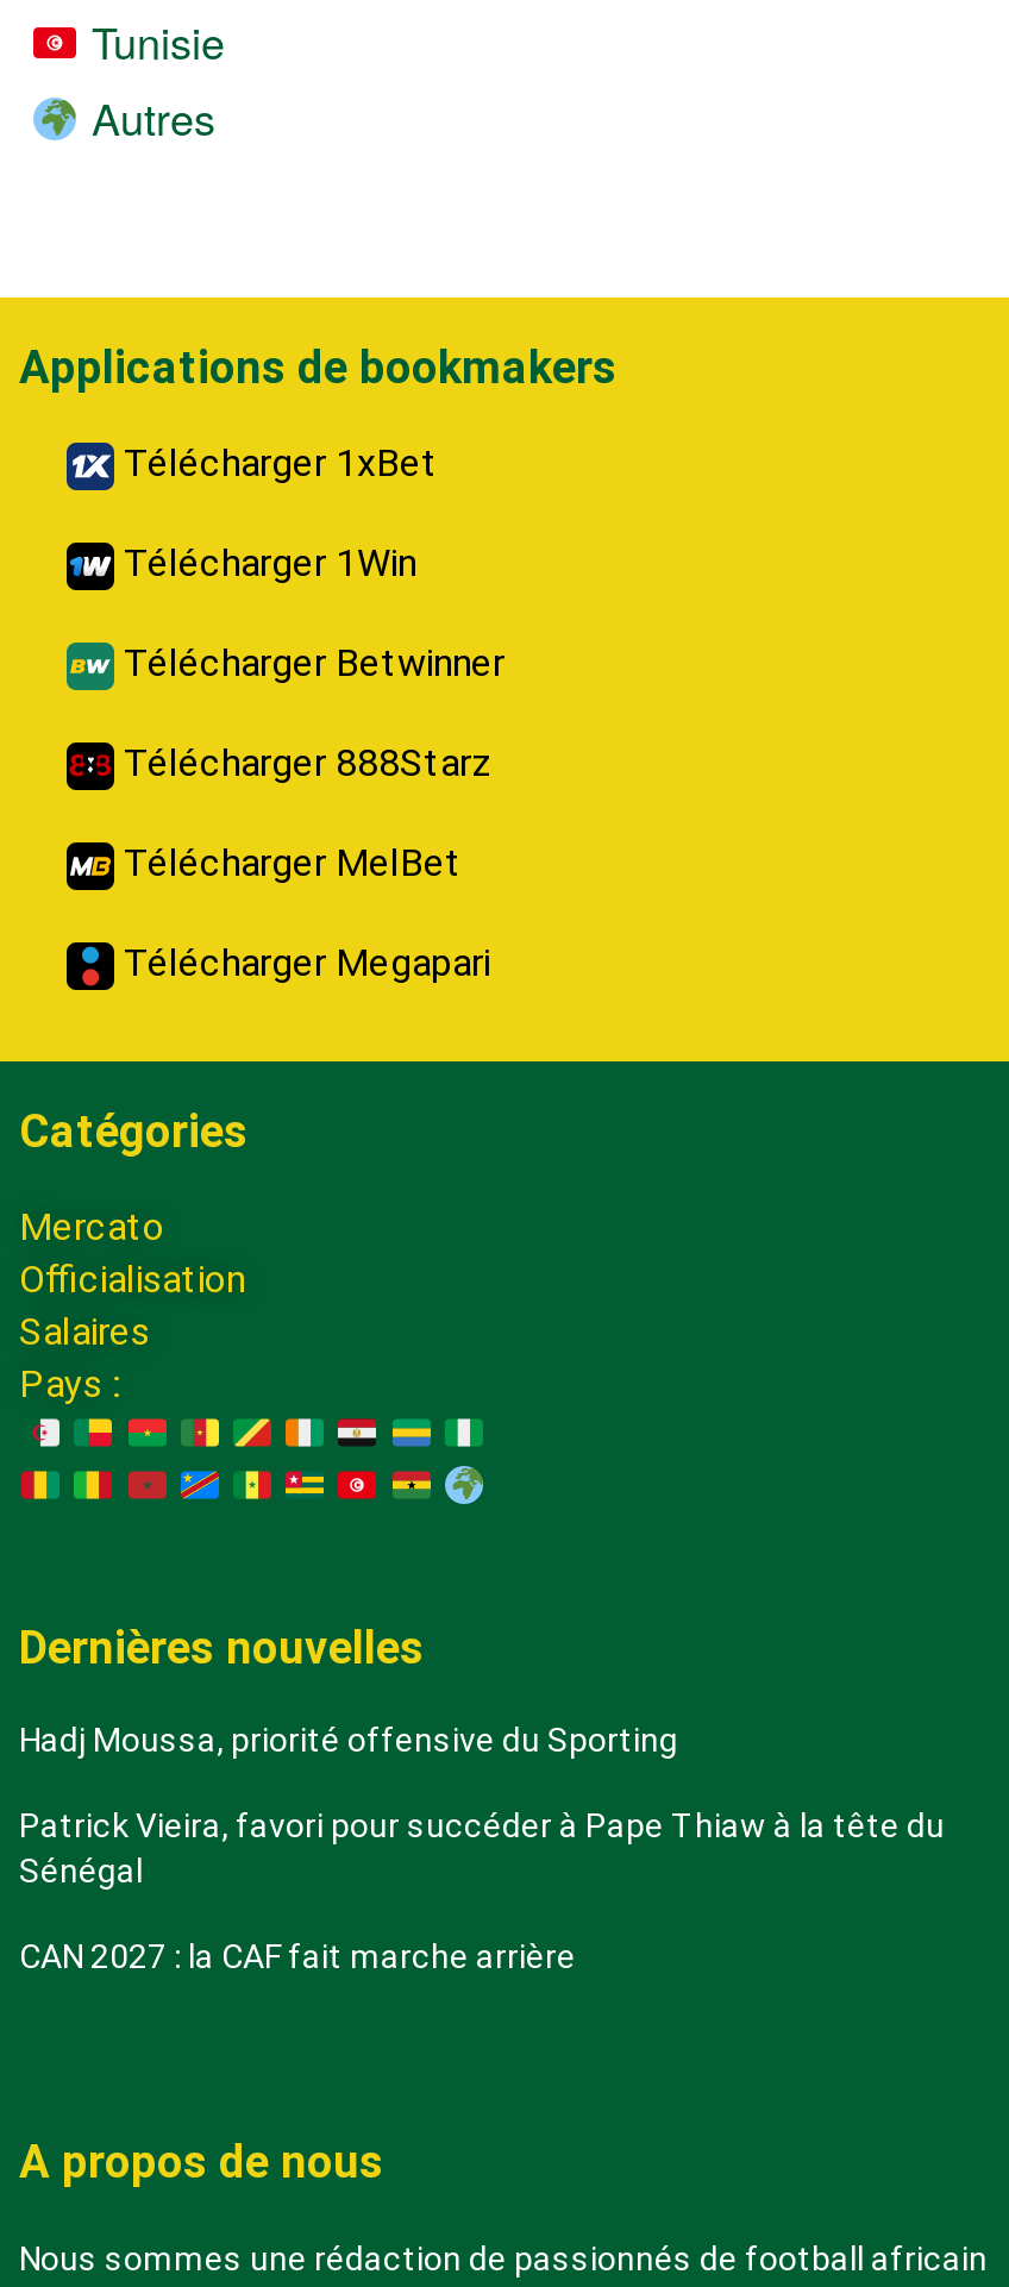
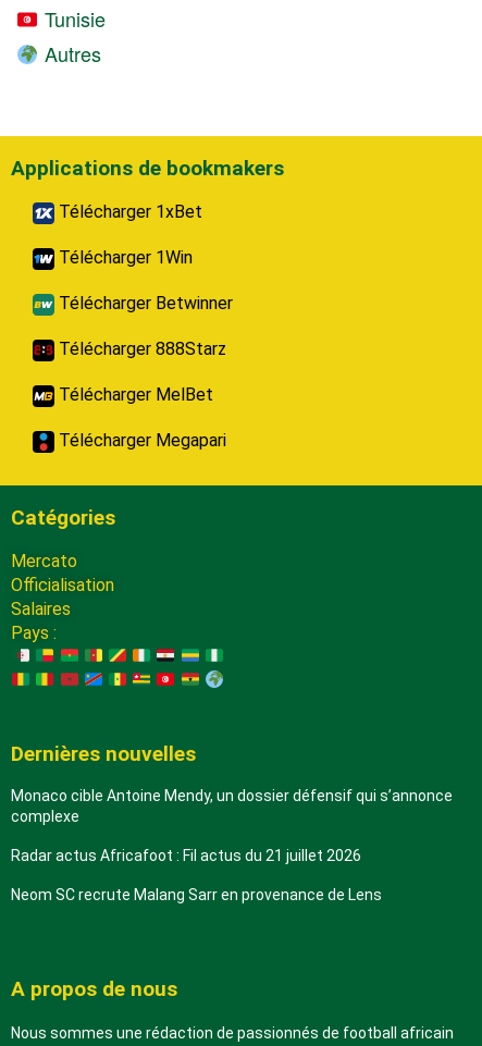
[19,1720,678,1758] Hadj Moussa, priorité offensive du Sporting -> [11,787,453,825] Monaco cible Antoine Mendy, un dossier défensif qui s’annonce | complexe
[19,1806,945,1889] Patrick Vieira, favori pour succéder à Pape Thiaw à la tête du | Sénégal -> [11,847,361,864] Radar actus Africafoot : Fil actus du 21 juillet 2026
[19,1937,576,1975] CAN 2027 : la CAF fait marche arrière -> [11,886,382,903] Neom SC recrute Malang Sarr en provenance de Lens

